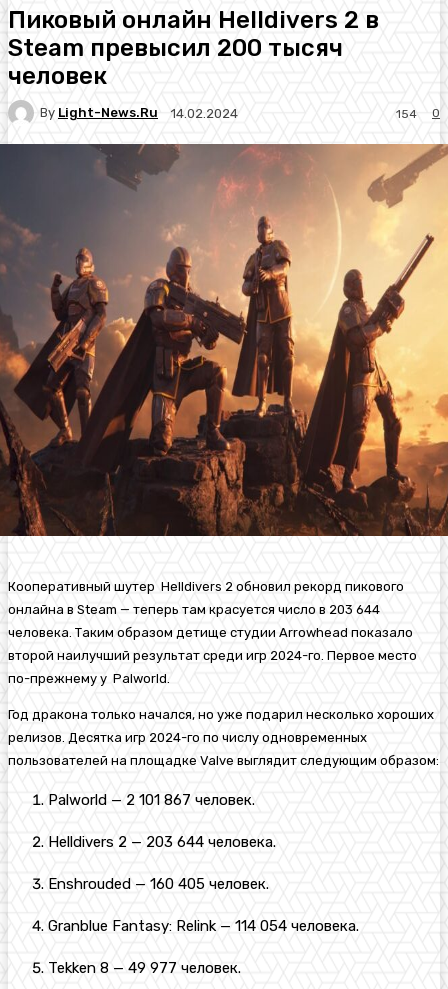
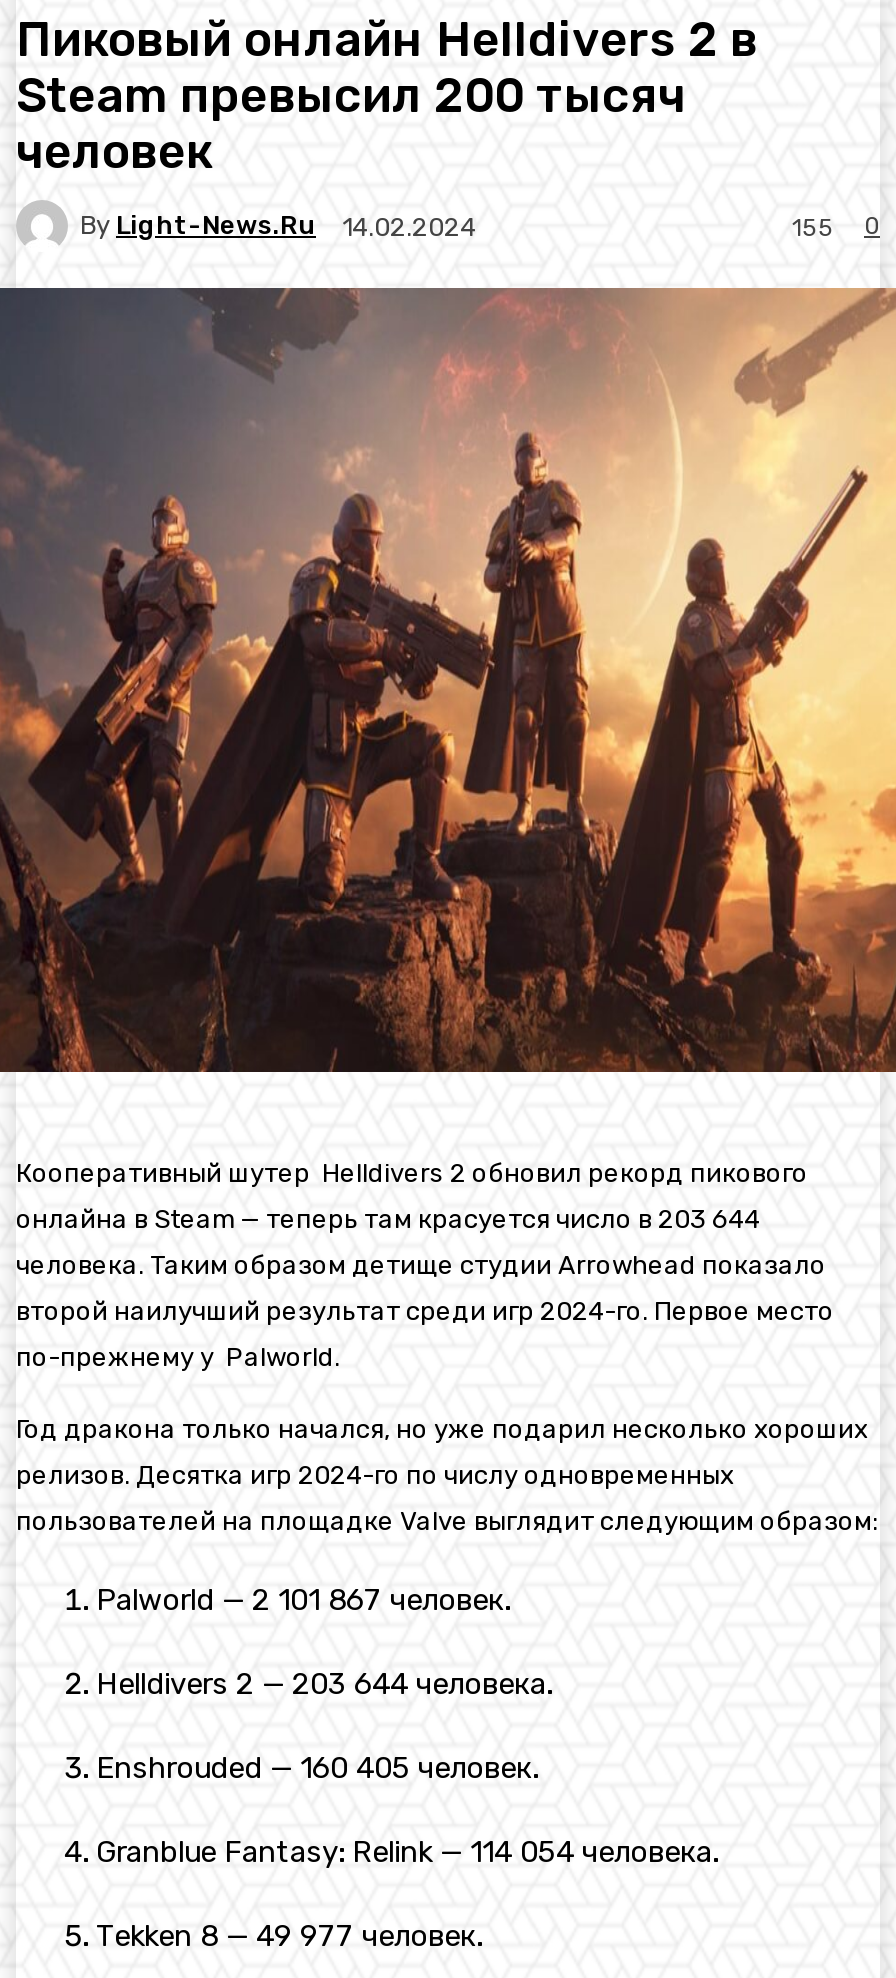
[396,106,440,121] 154 0 -> [792,211,880,241] 155 0

